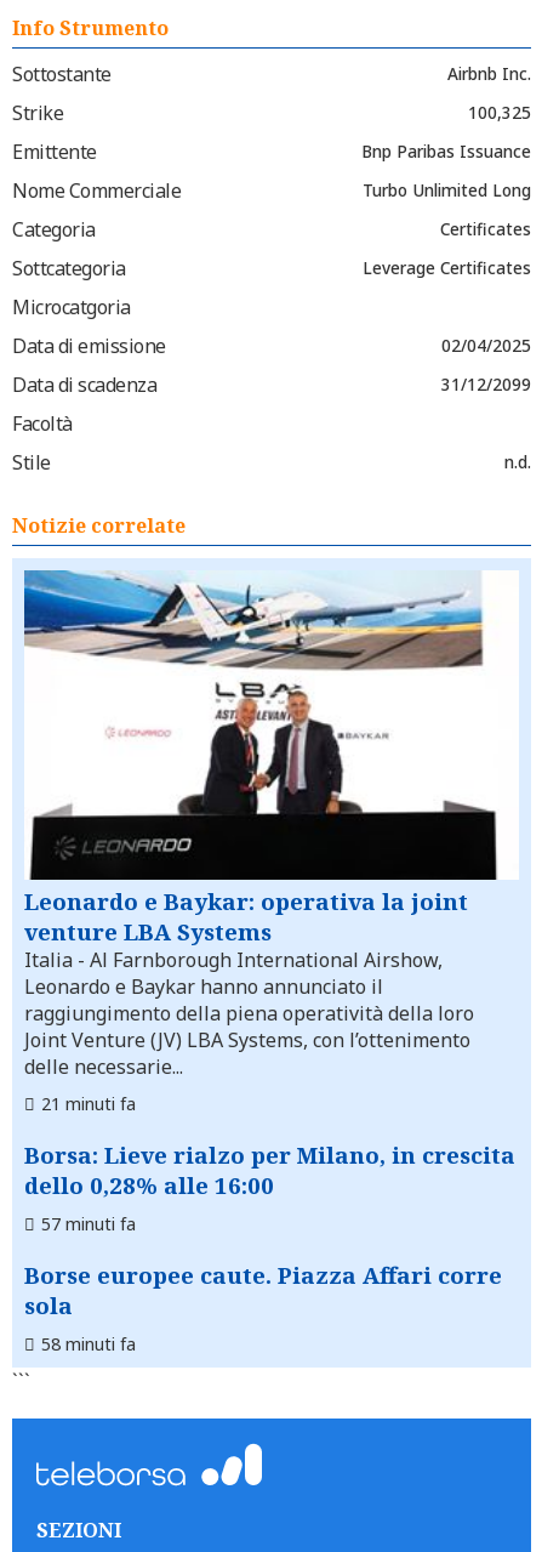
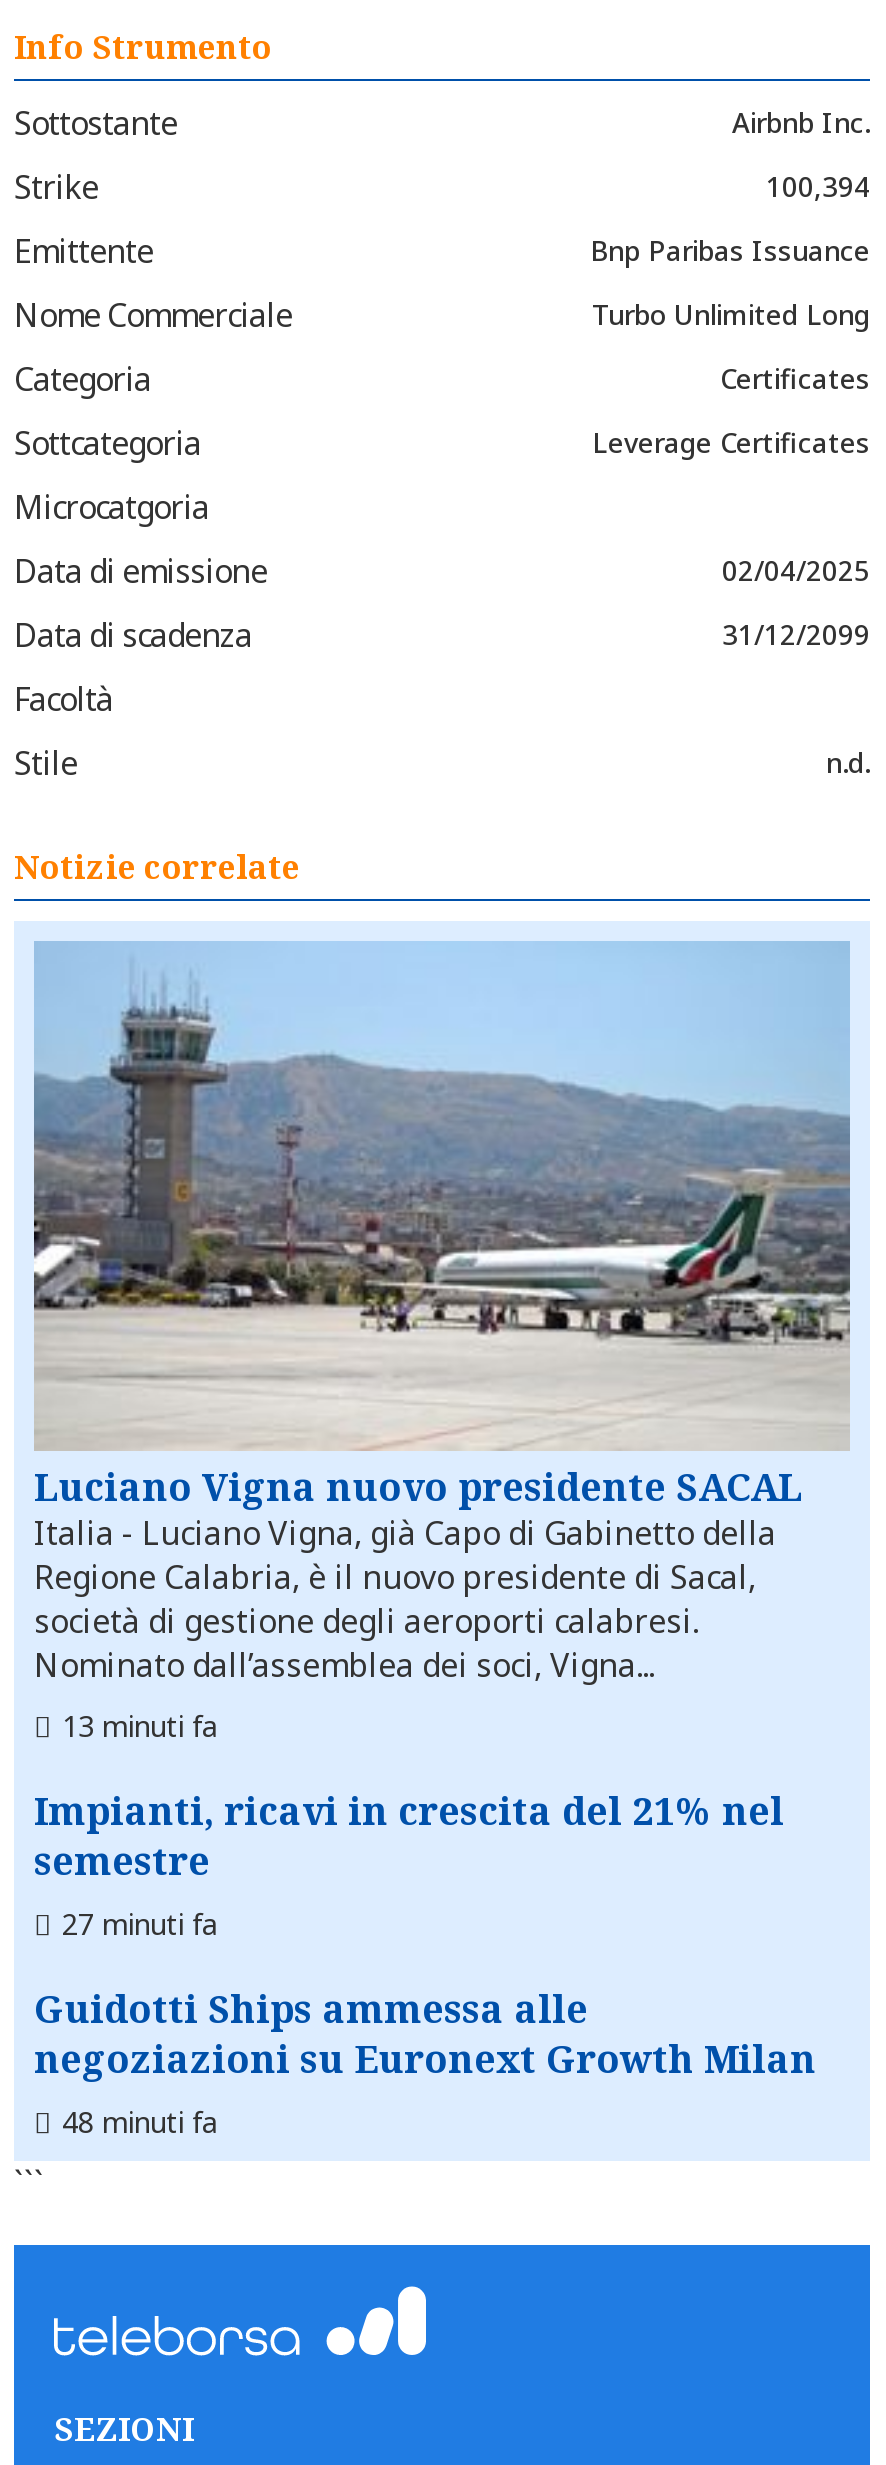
[468,101,531,124] 100,325 -> [766,167,870,205] 100,394
[24,570,519,1080] [image] | Leonardo e Baykar: operativa la joint | venture LBA Systems | Italia - Al Farnborough International Airshow, | Leonardo e Baykar hanno annunciato il | raggiungimento della piena operatività della loro | Joint Venture (JV) LBA Systems, con l’ottenimento | delle necessarie... -> [32,941,852,1687] [image] | Luciano Vigna nuovo presidente SACAL | Italia - Luciano Vigna, già Capo di Gabinetto della | Regione Calabria, è il nuovo presidente di Sacal, | società di gestione degli aeroporti calabresi. | Nominato dall’assemblea dei soci, Vigna...
[41,1092,136,1115] 21 minuti fa -> [62,1707,218,1745] 13 minuti fa
[24,1140,515,1236] Borsa: Lieve rialzo per Milano, in crescita | dello 0,28% alle 16:00 | 57 minuti fa -> [34,1785,784,1943] Impianti, ricavi in crescita del 21% nel | semestre | 27 minuti fa
[24,1260,502,1356] Borse europee caute. Piazza Affari corre | sola | 58 minuti fa -> [34,1983,816,2141] Guidotti Ships ammessa alle | negoziazioni su Euronext Growth Milan | 48 minuti fa

